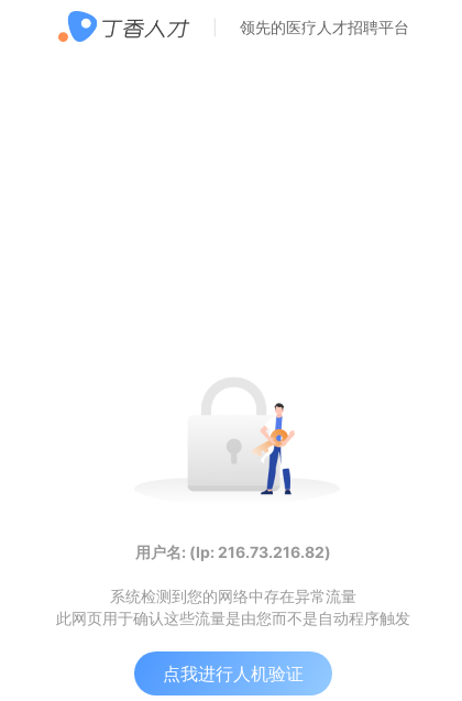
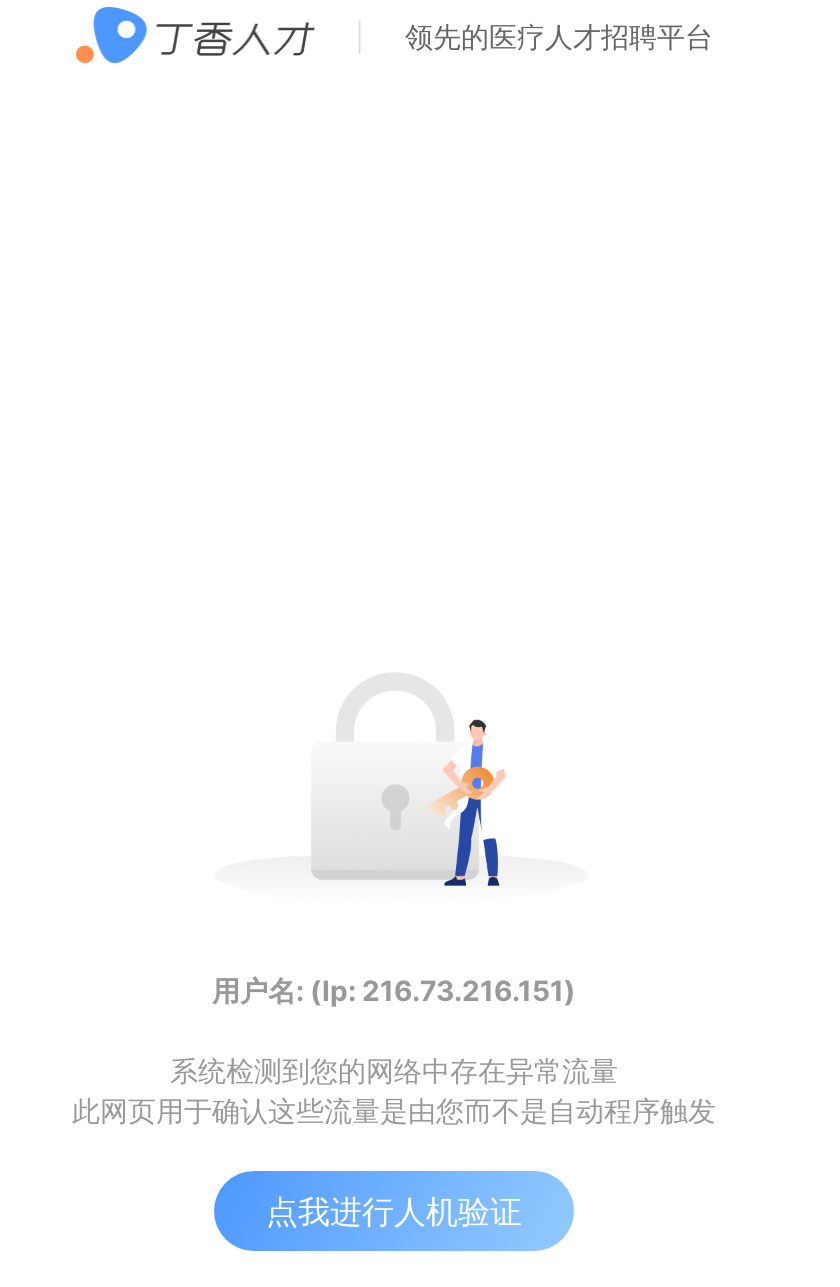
[135,543,331,561] 用户名: (Ip: 216.73.216.82) -> [212,973,576,1007] 用户名: (Ip: 216.73.216.151)

